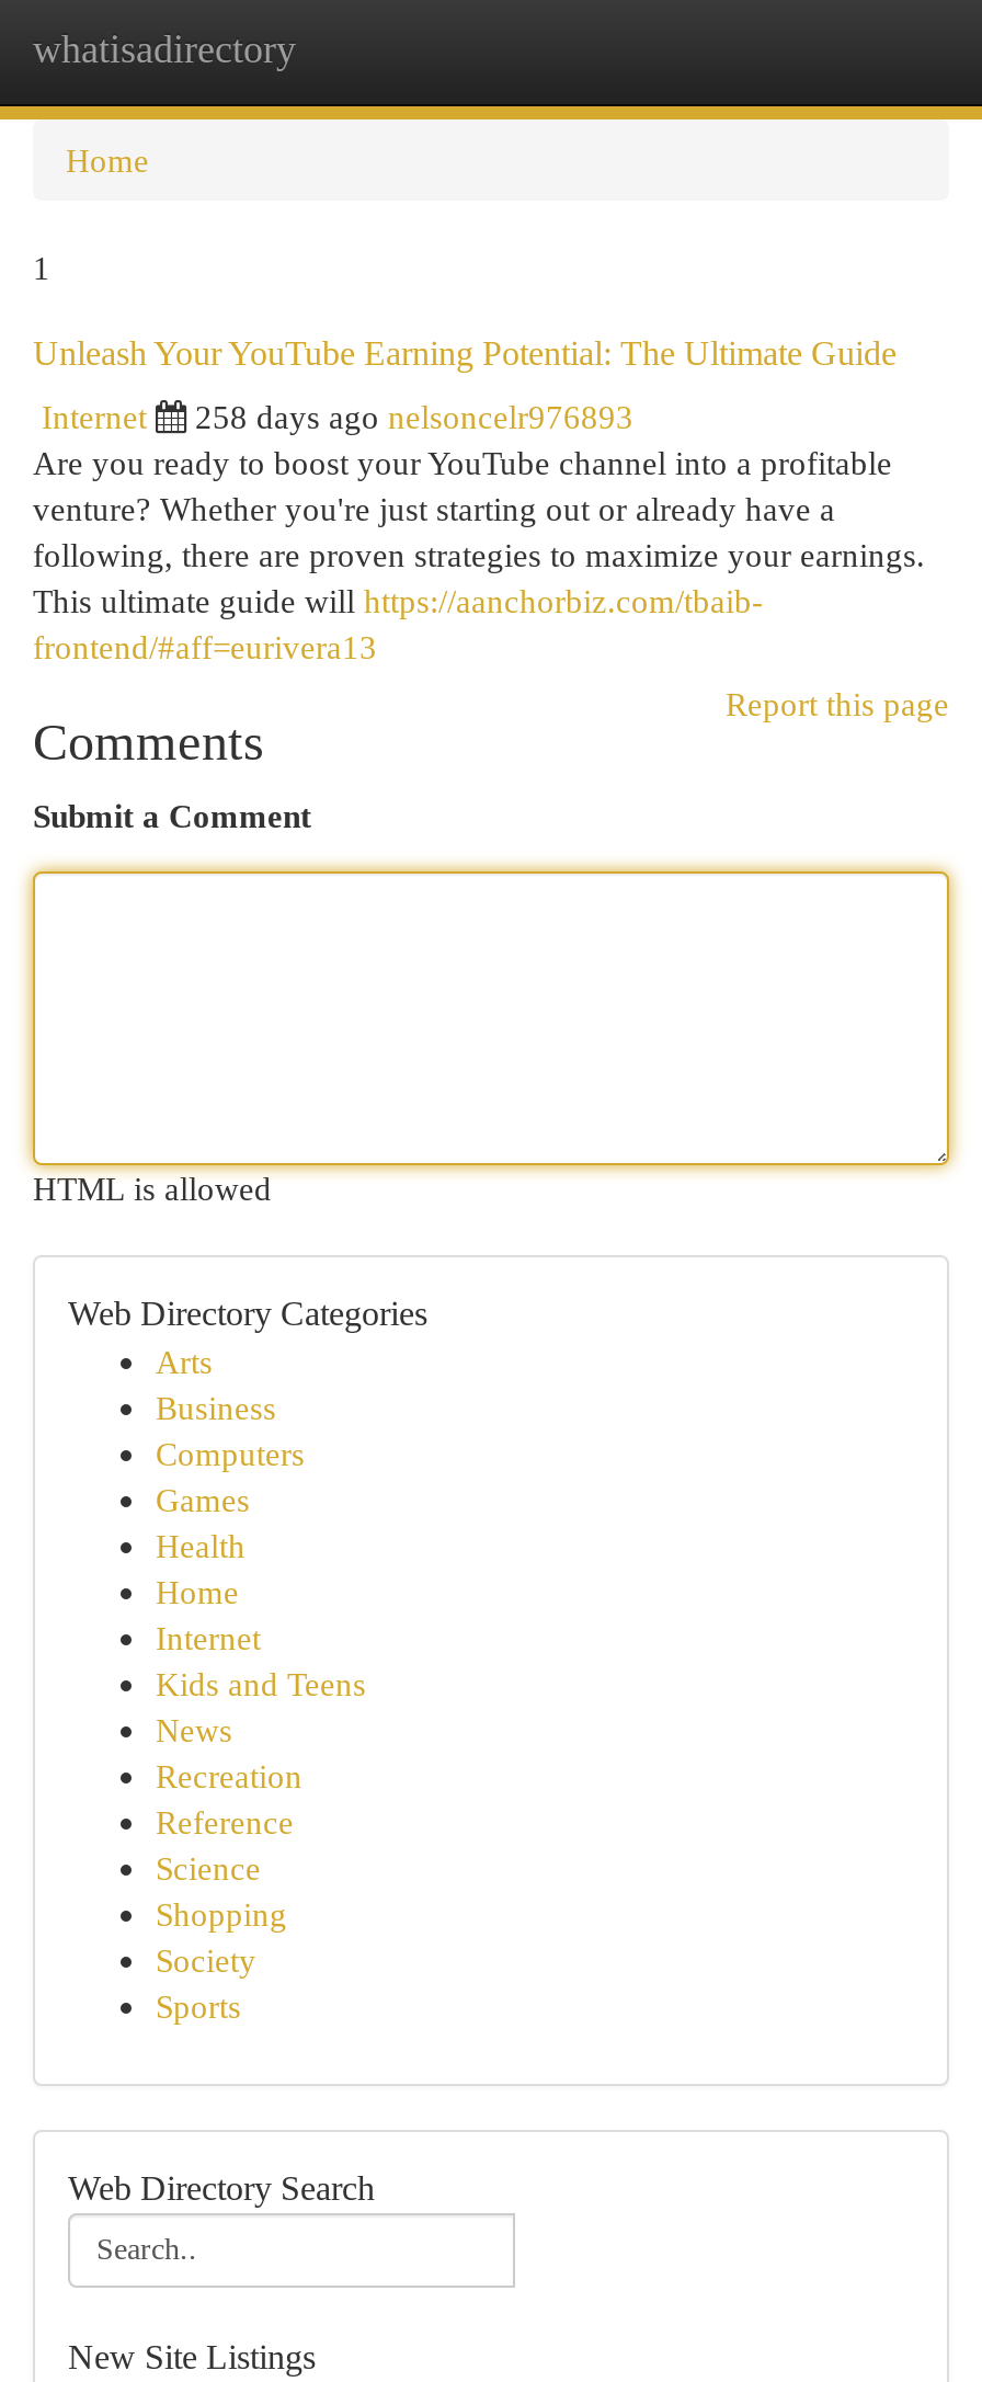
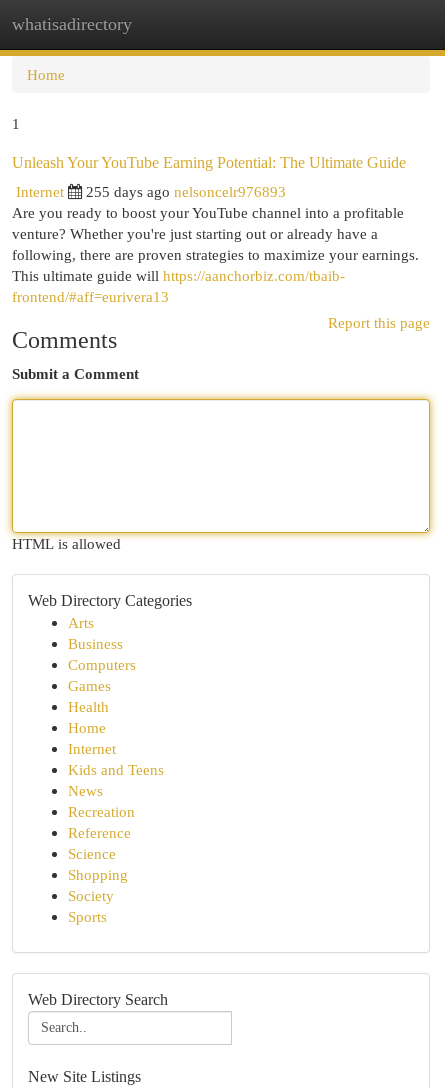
[195,398,633,435] 258 days ago nelsoncelr976893 -> [86,183,286,200] 255 days ago nelsoncelr976893

